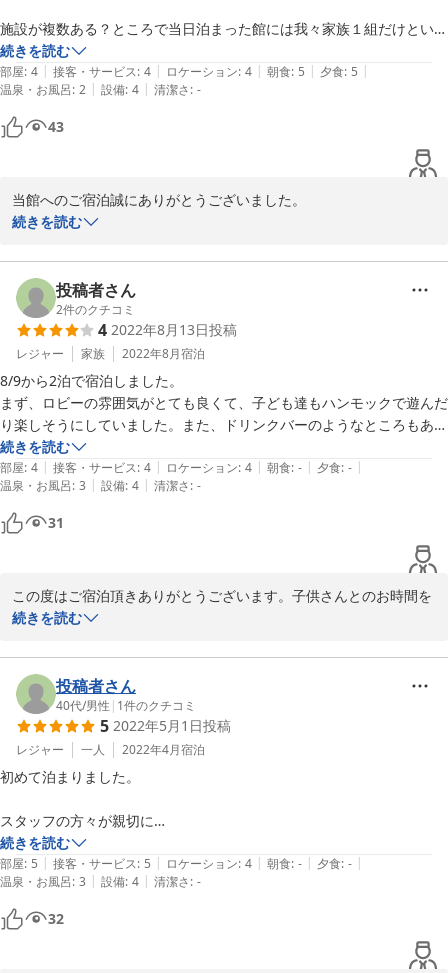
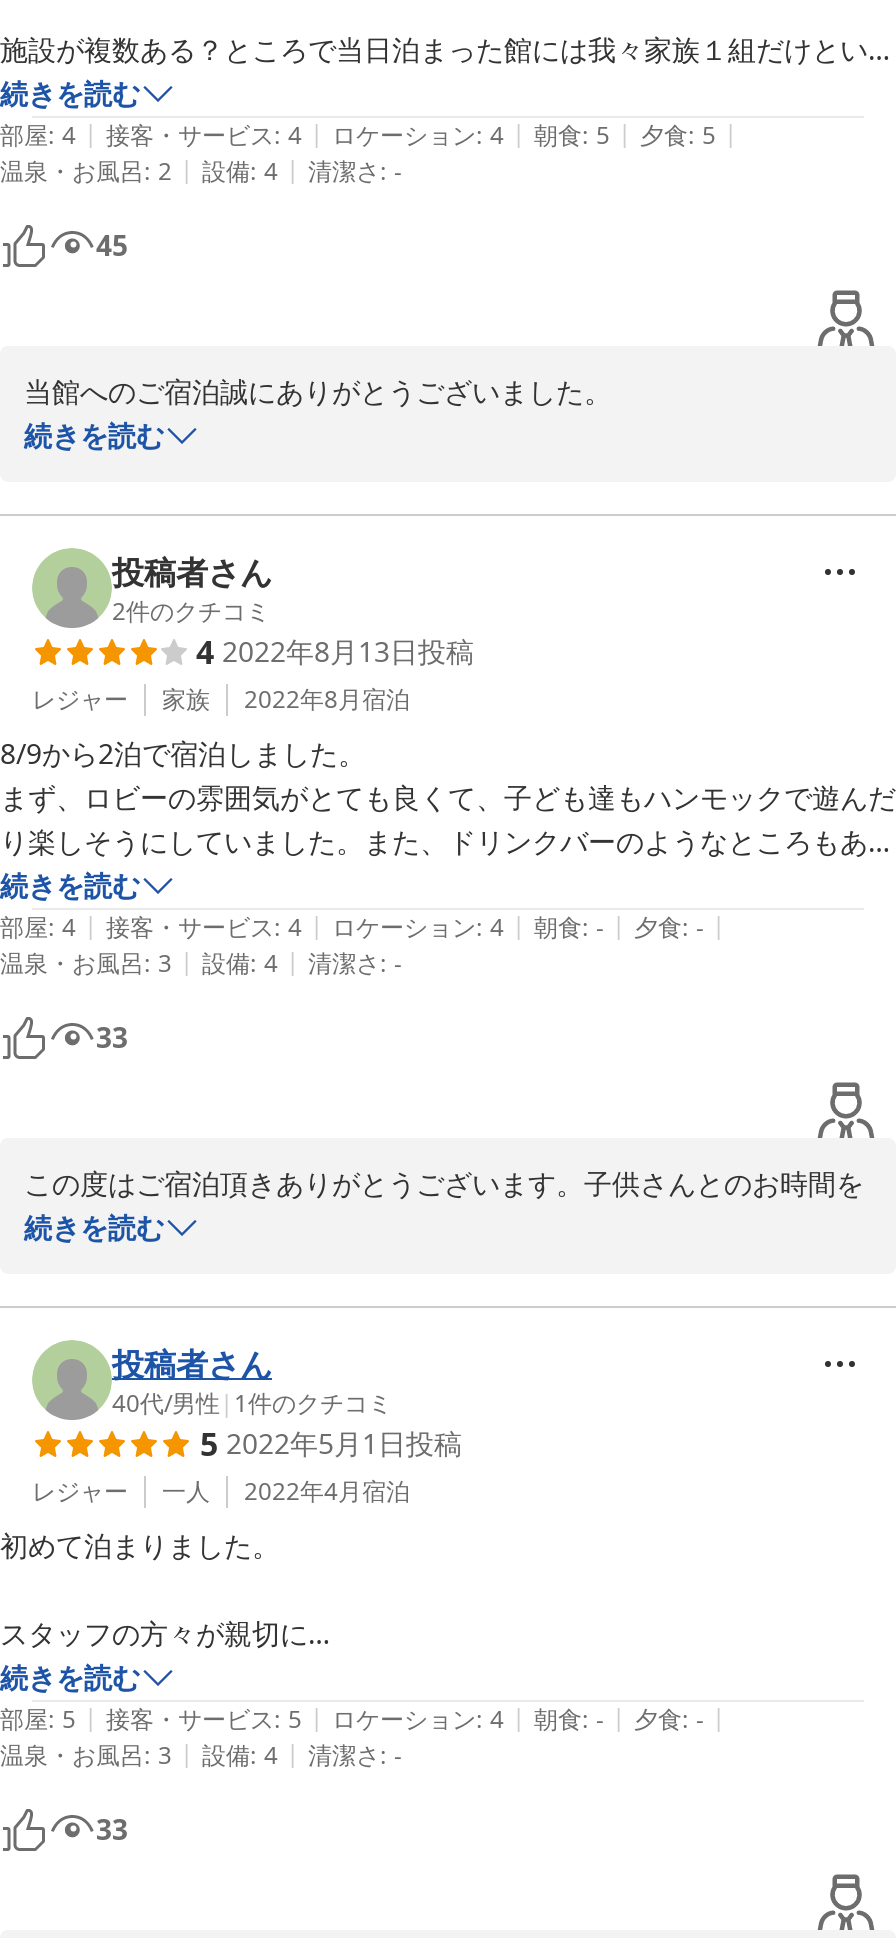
[48,117,64,136] 43 -> [96,226,128,264] 45
[48,513,64,532] 31 -> [96,1018,128,1056] 33
[48,909,64,928] 32 -> [96,1810,128,1848] 33

